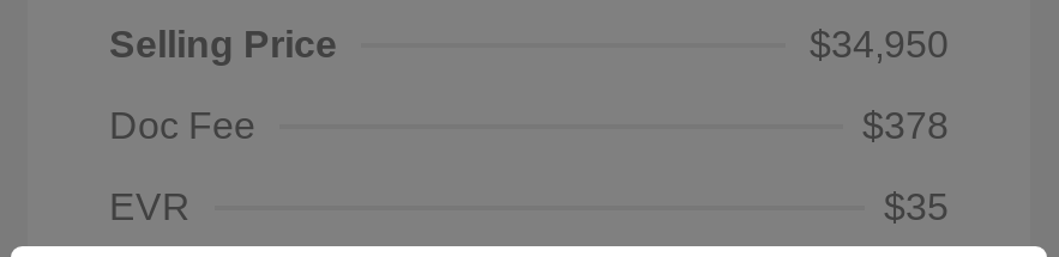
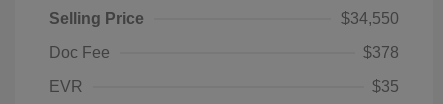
[810,24,949,65] $34,950 -> [341,10,399,27] $34,550

